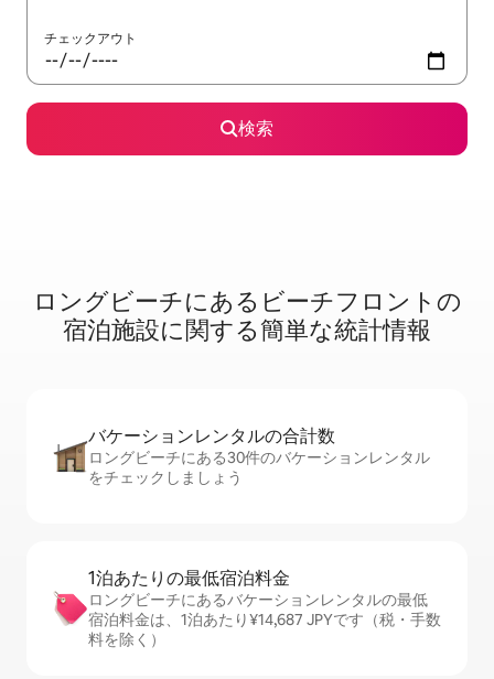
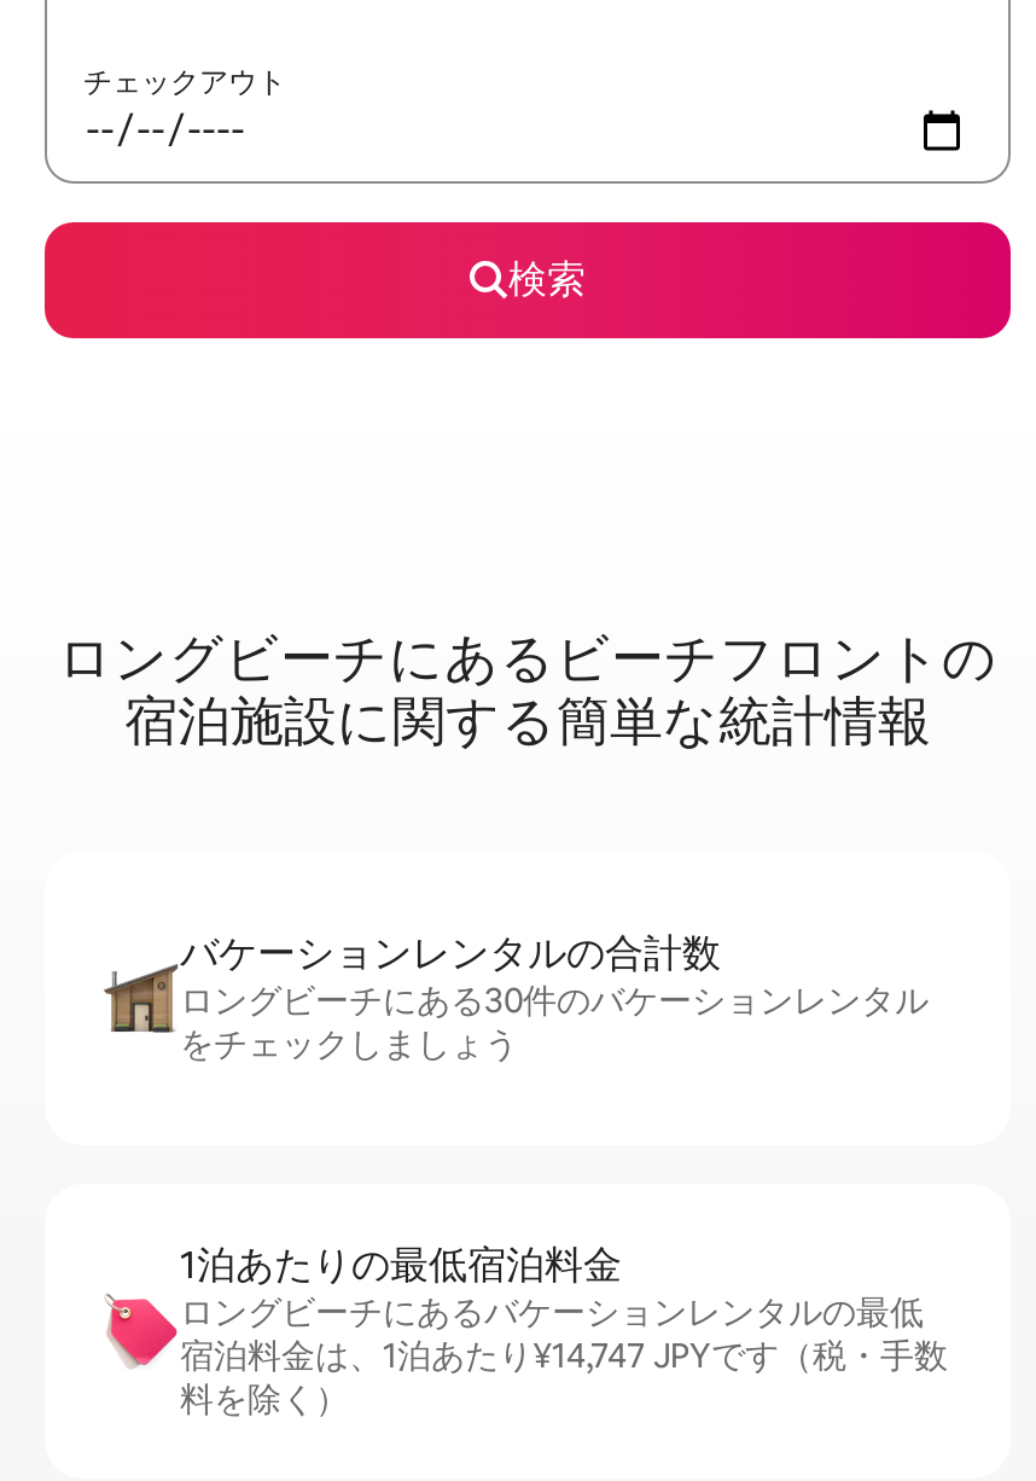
[88,610,441,629] 宿泊料金は、1泊あたり¥14,687 JPYです（税・手数 -> [180,1334,948,1377] 宿泊料金は、1泊あたり¥14,747 JPYです（税・手数

